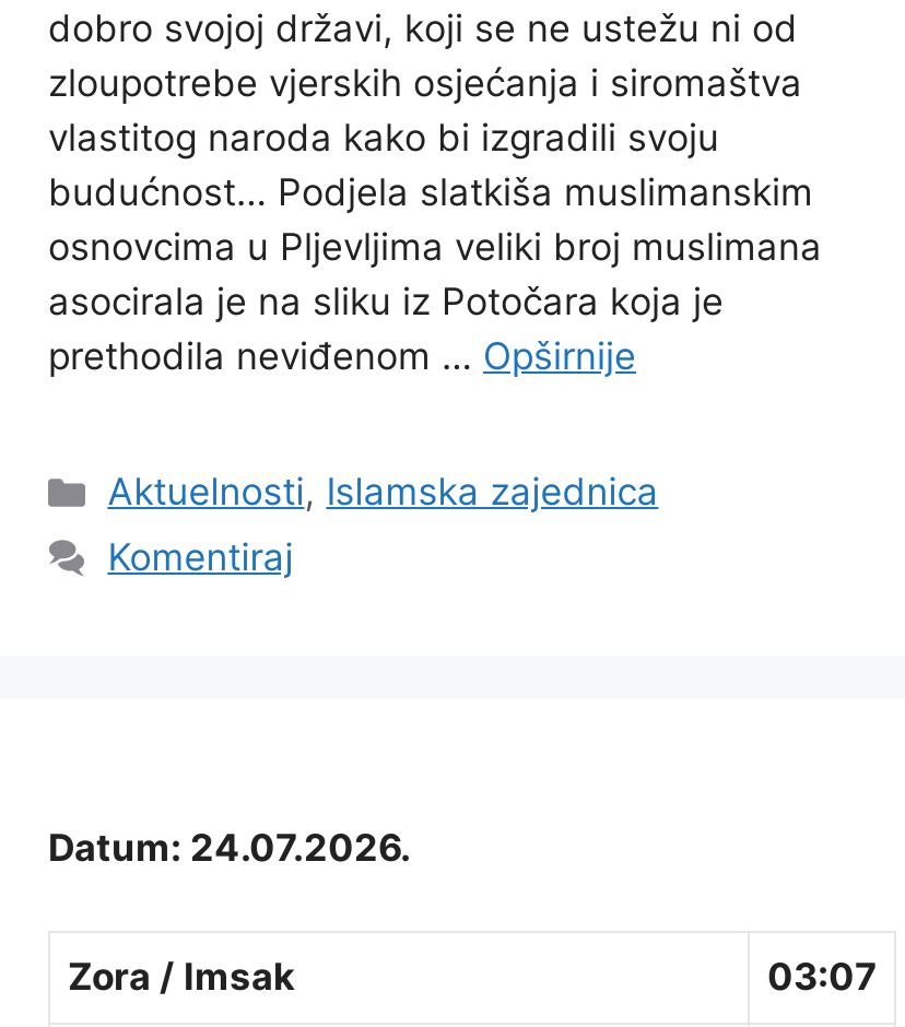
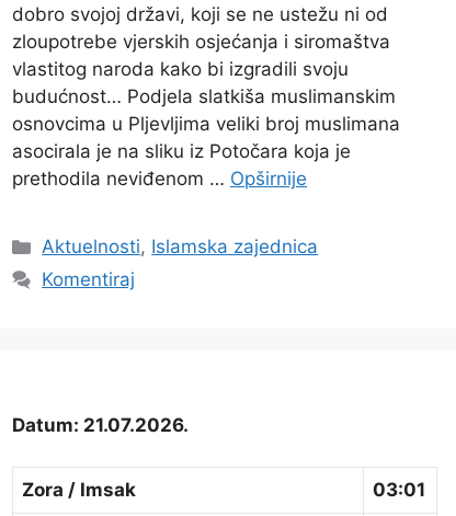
[48,826,411,870] Datum: 24.07.2026. -> [12,414,189,436] Datum: 21.07.2026.
[767,956,877,1000] 03:07 -> [373,479,425,501] 03:01

